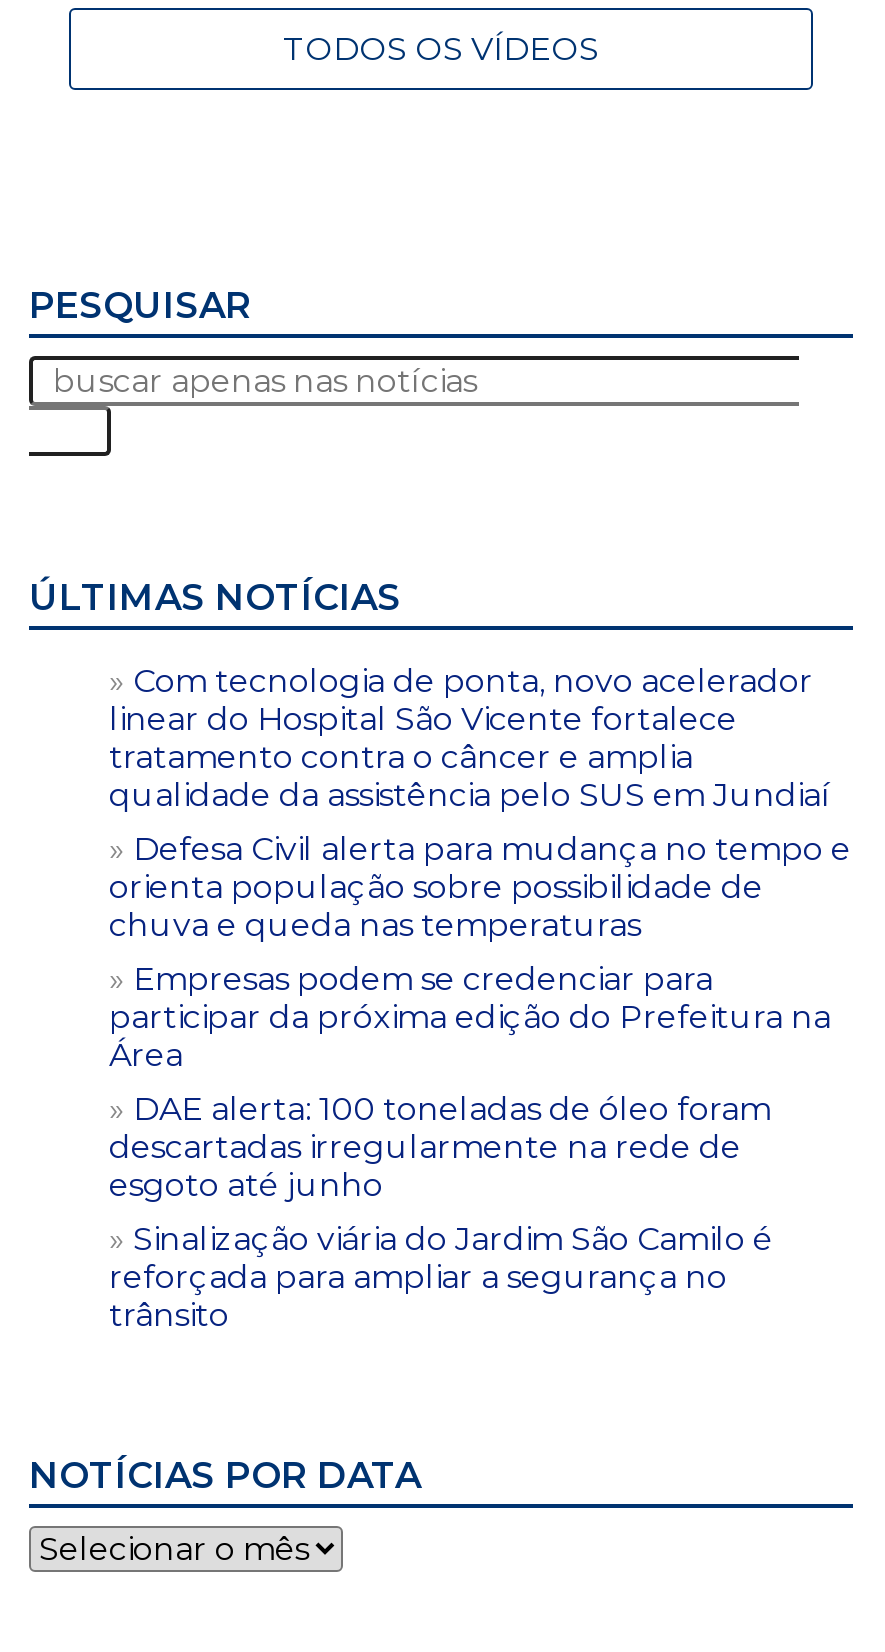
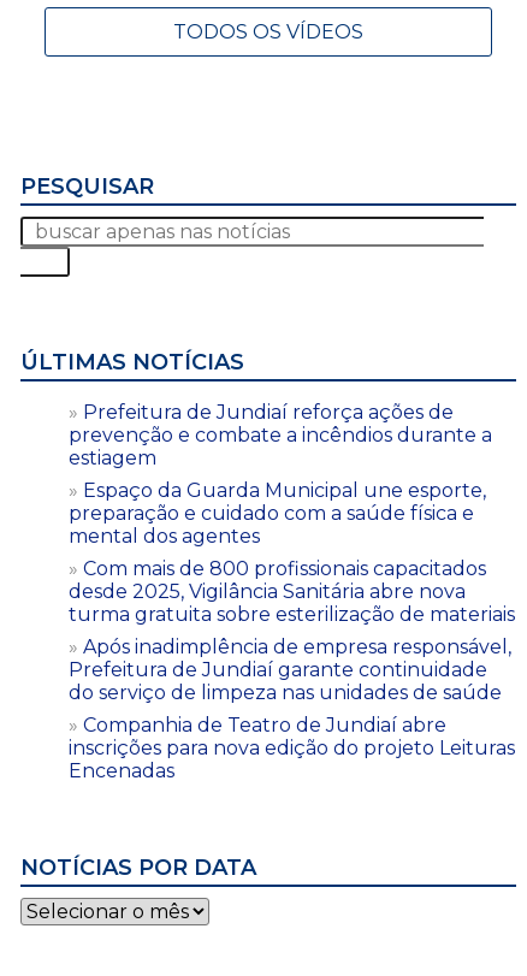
[109,663,851,1335] Com tecnologia de ponta, novo acelerador | linear do Hospital São Vicente fortalece | tratamento contra o câncer e amplia | qualidade da assistência pelo SUS em Jundiaí | Defesa Civil alerta para mudança no tempo e | orienta população sobre possibilidade de | chuva e queda nas temperaturas | Empresas podem se credenciar para | participar da próxima edição do Prefeitura na | Área | DAE alerta: 100 toneladas de óleo foram | descartadas irregularmente na rede de | esgoto até junho | Sinalização viária do Jardim São Camilo é | reforçada para ampliar a segurança no | trânsito -> [69,401,515,783] Prefeitura de Jundiaí reforça ações de | prevenção e combate a incêndios durante a | estiagem | Espaço da Guarda Municipal une esporte, | preparação e cuidado com a saúde física e | mental dos agentes | Com mais de 800 profissionais capacitados | desde 2025, Vigilância Sanitária abre nova | turma gratuita sobre esterilização de materiais | Após inadimplência de empresa responsável, | Prefeitura de Jundiaí garante continuidade | do serviço de limpeza nas unidades de saúde | Companhia de Teatro de Jundiaí abre | inscrições para nova edição do projeto Leituras | Encenadas

